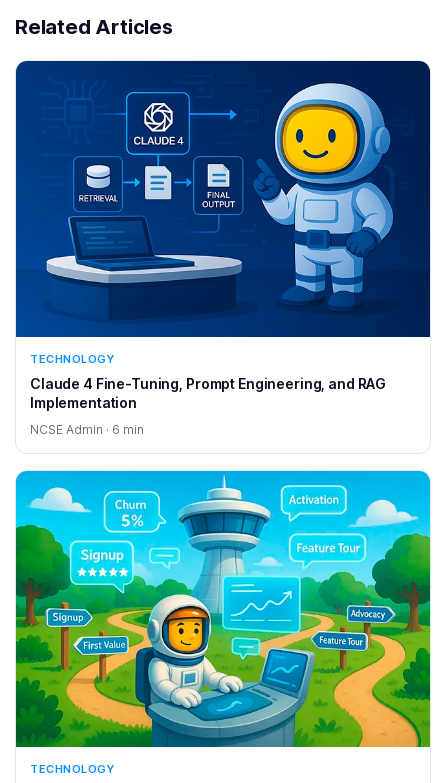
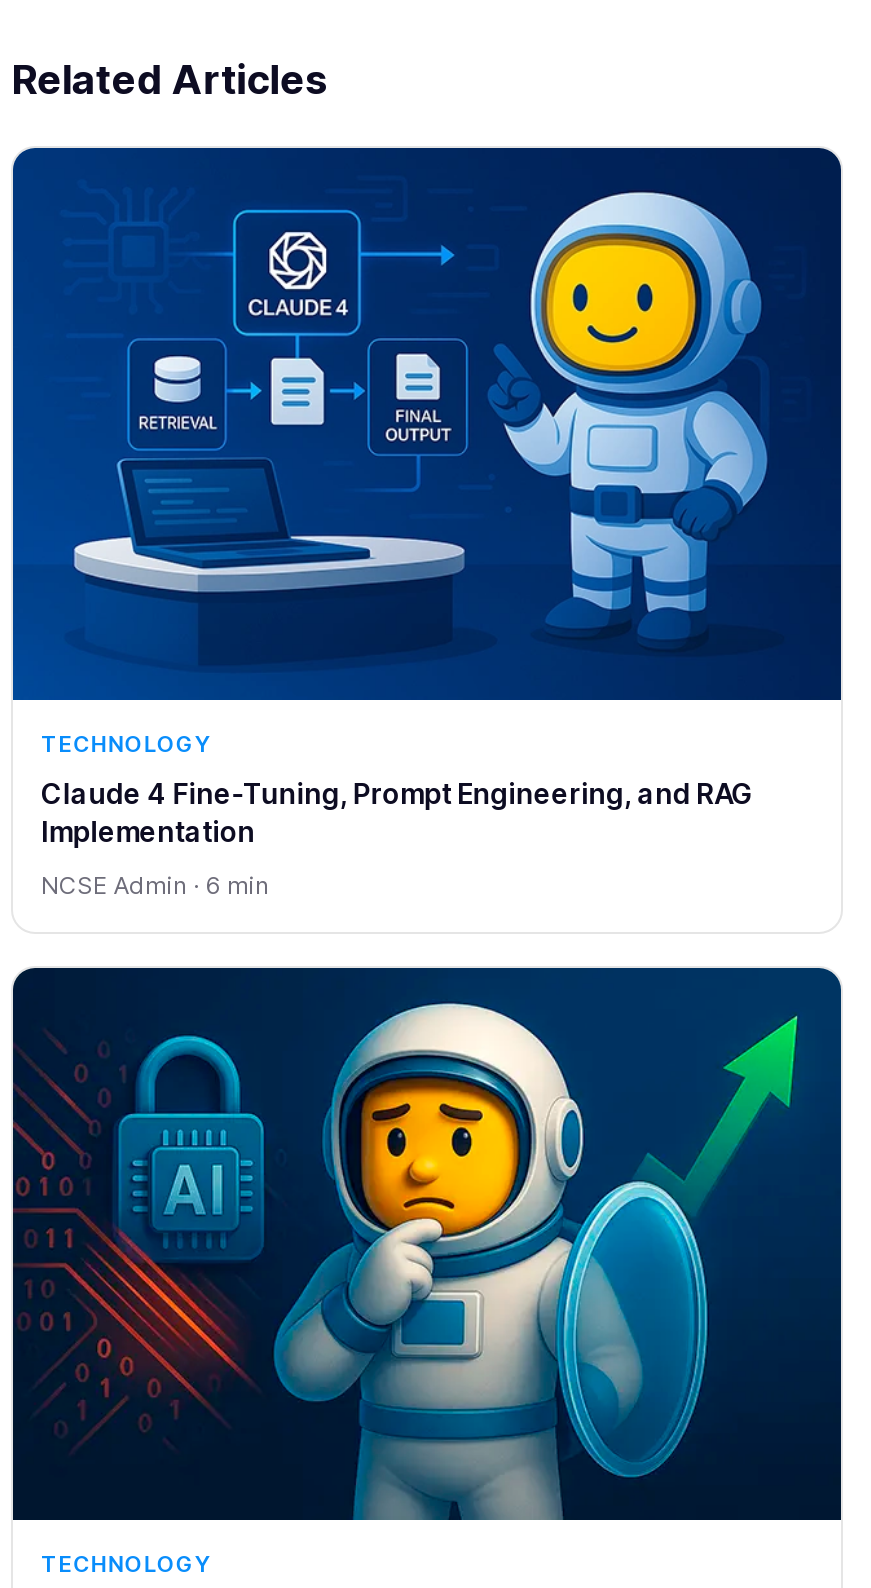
[15,470,431,748] [image] -> [11,966,843,1522] [image]

